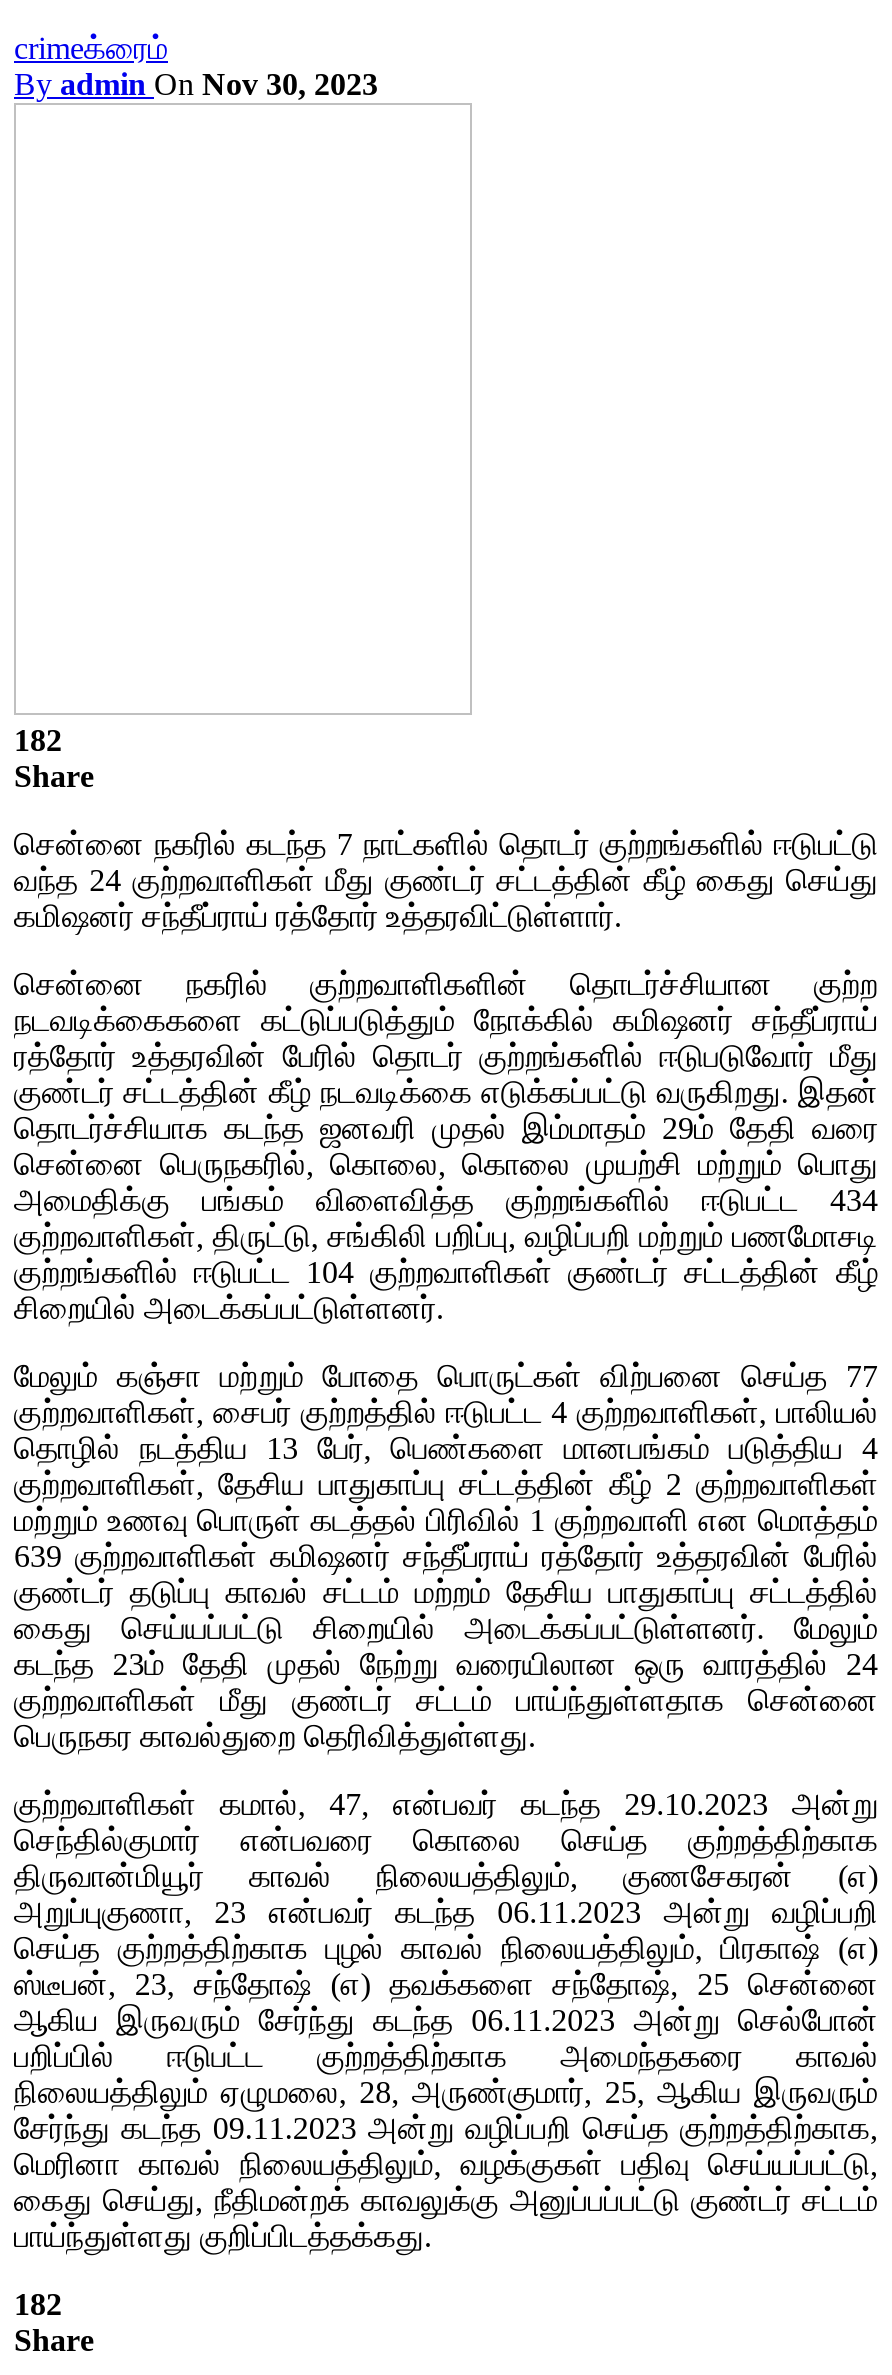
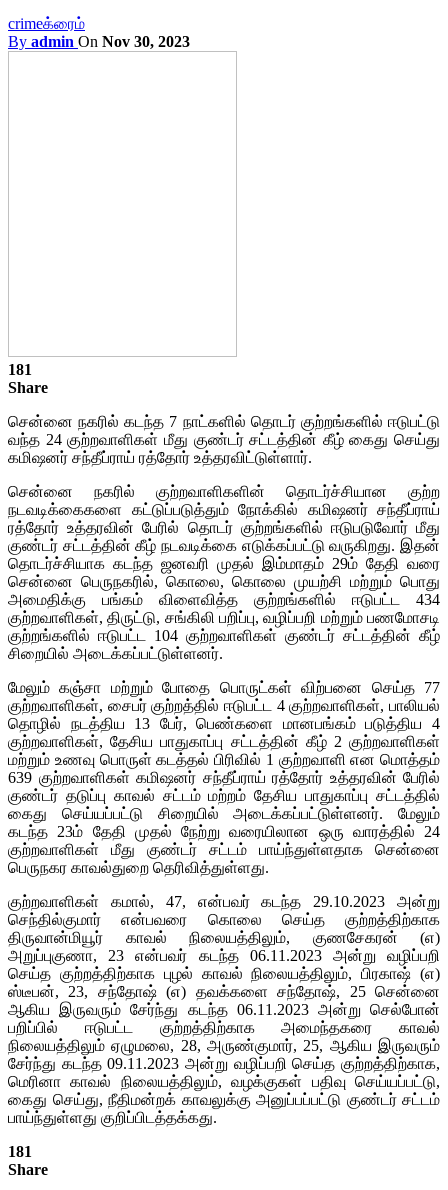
[14,723,62,757] 182 -> [8,361,32,378] 181
[14,2287,62,2321] 182 -> [8,1143,32,1160] 181

